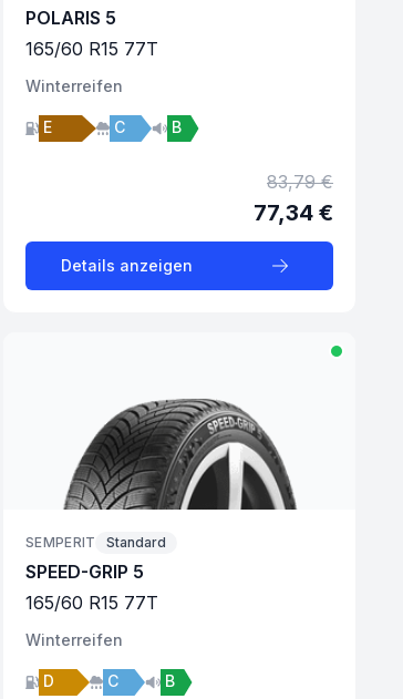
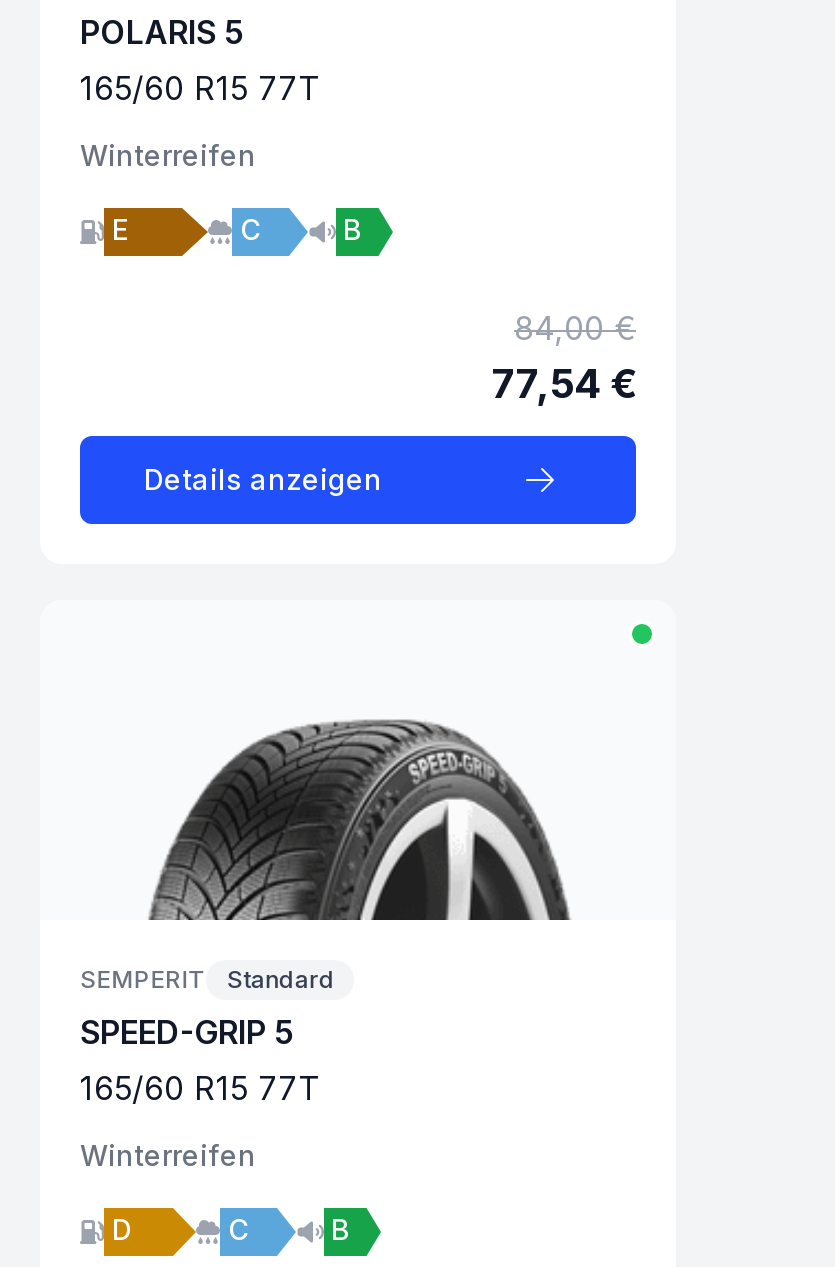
[267,171,333,193] 83,79 € -> [514,308,636,348] 84,00 €
[254,199,333,226] 77,34 € -> [492,360,636,408] 77,54 €

